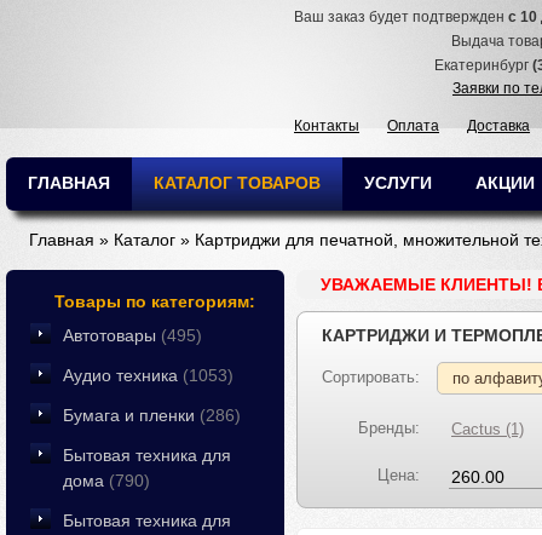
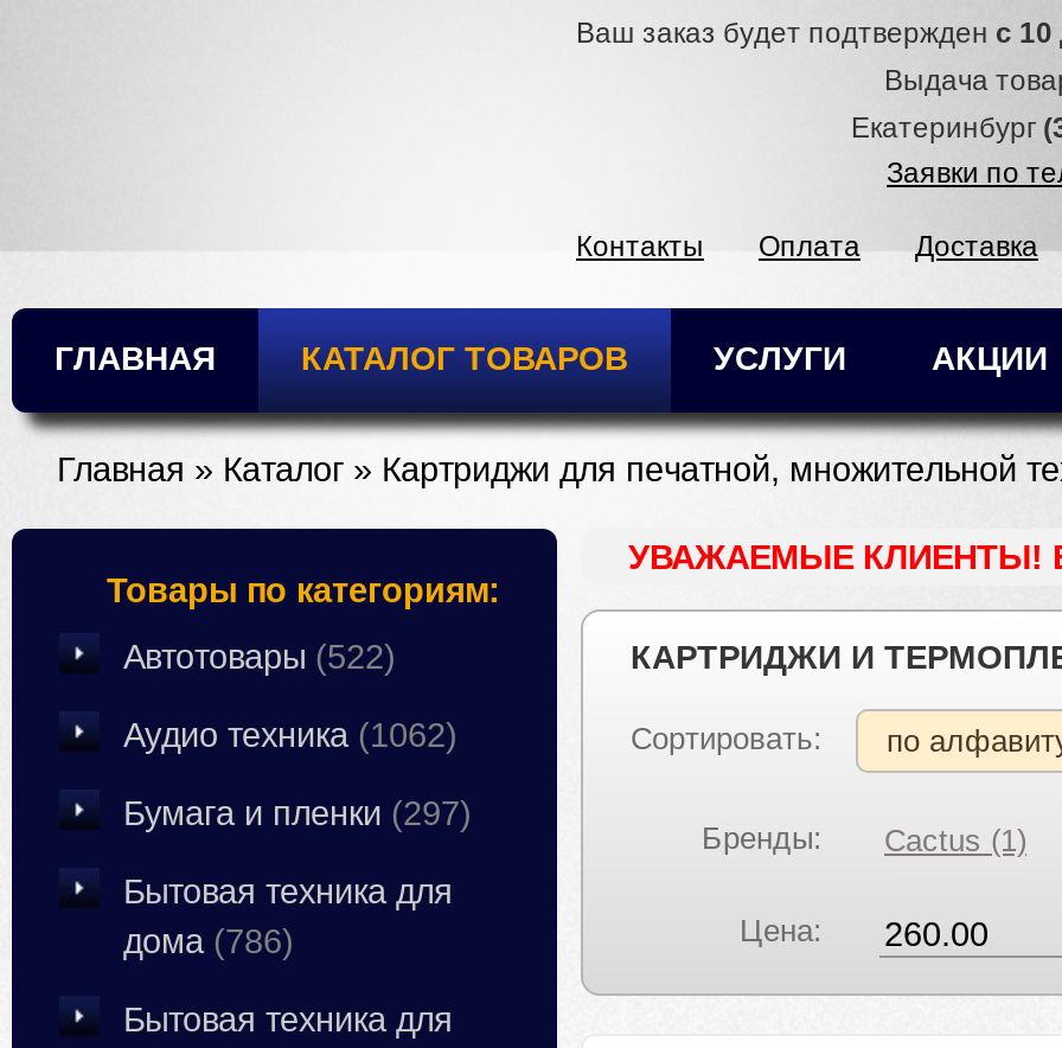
[63,326,202,345] Автотовары (495) -> [123,638,396,676] Автотовары (522)
[63,366,233,385] Аудио техника (1053) -> [123,716,458,754] Аудио техника (1062)
[63,405,241,425] Бумага и пленки (286) -> [123,794,472,832] Бумага и пленки (297)
[63,471,150,490] дома (790) -> [123,922,294,960] дома (786)

